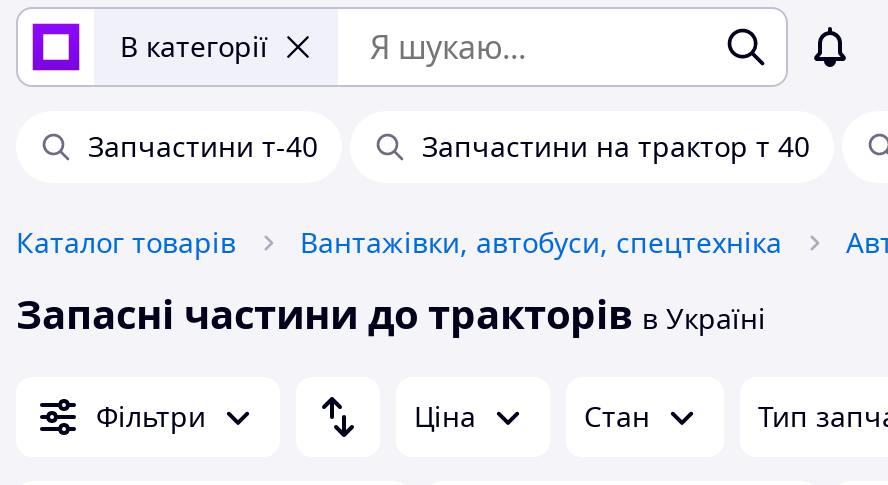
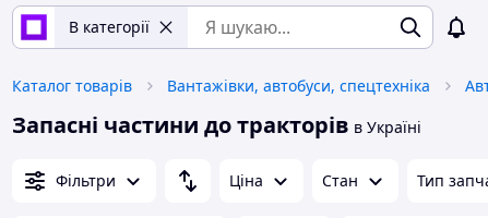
[88,127,810,165] Запчастини т-40 | Запчастини на трактор т 40 -> none

